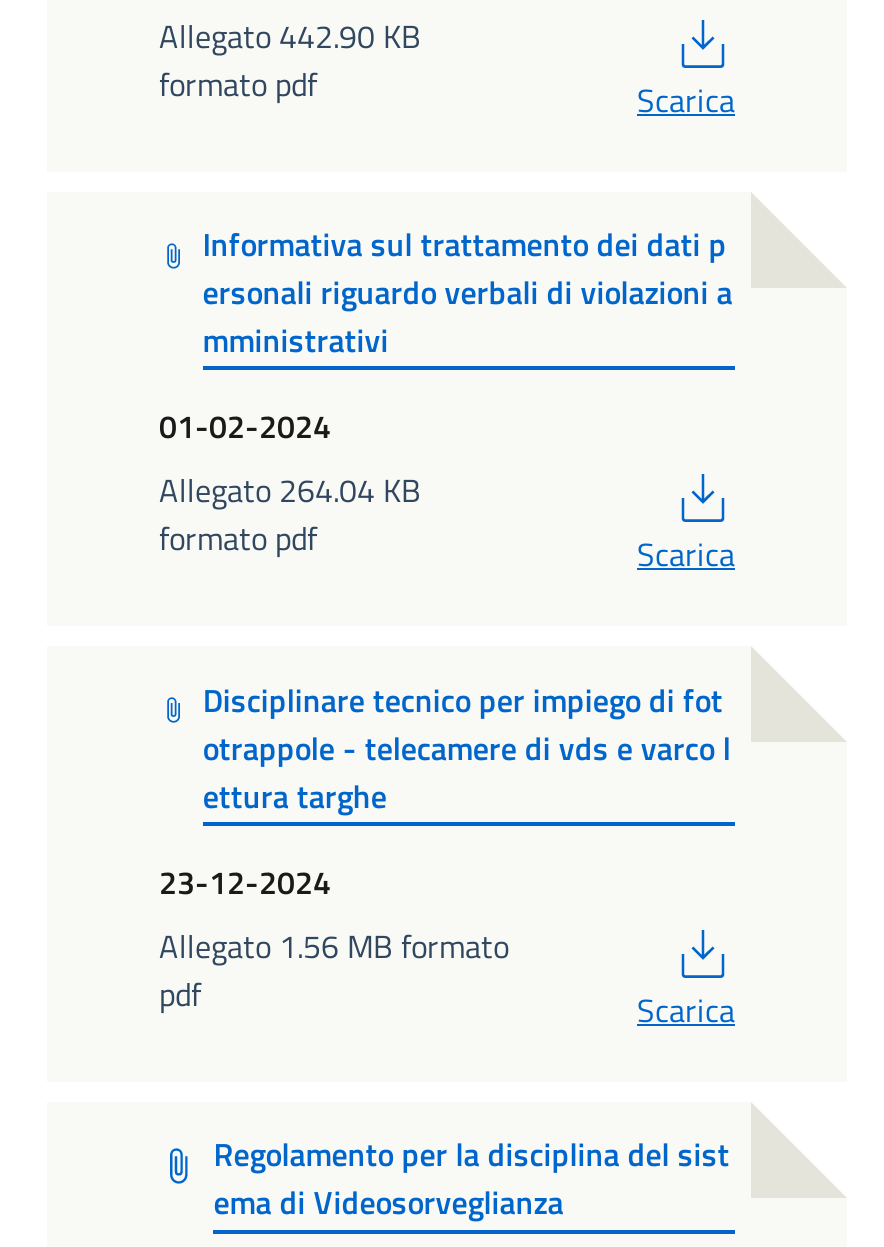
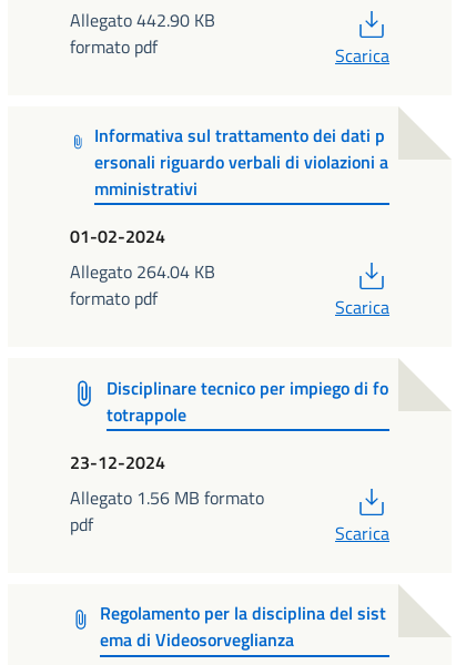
[203,675,731,819] Disciplinare tecnico per impiego di fot | otrappole - telecamere di vds e varco l | ettura targhe -> [107,374,388,427] Disciplinare tecnico per impiego di fo | totrappole

